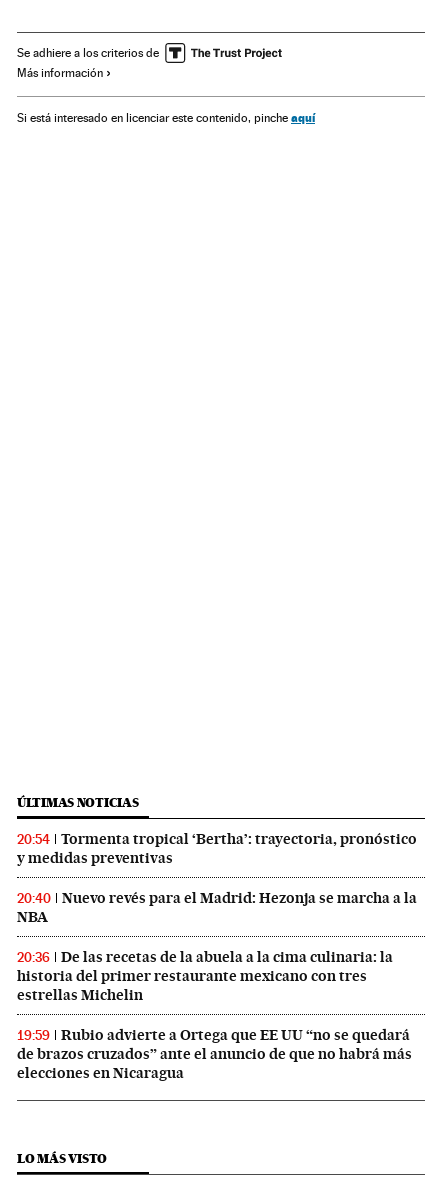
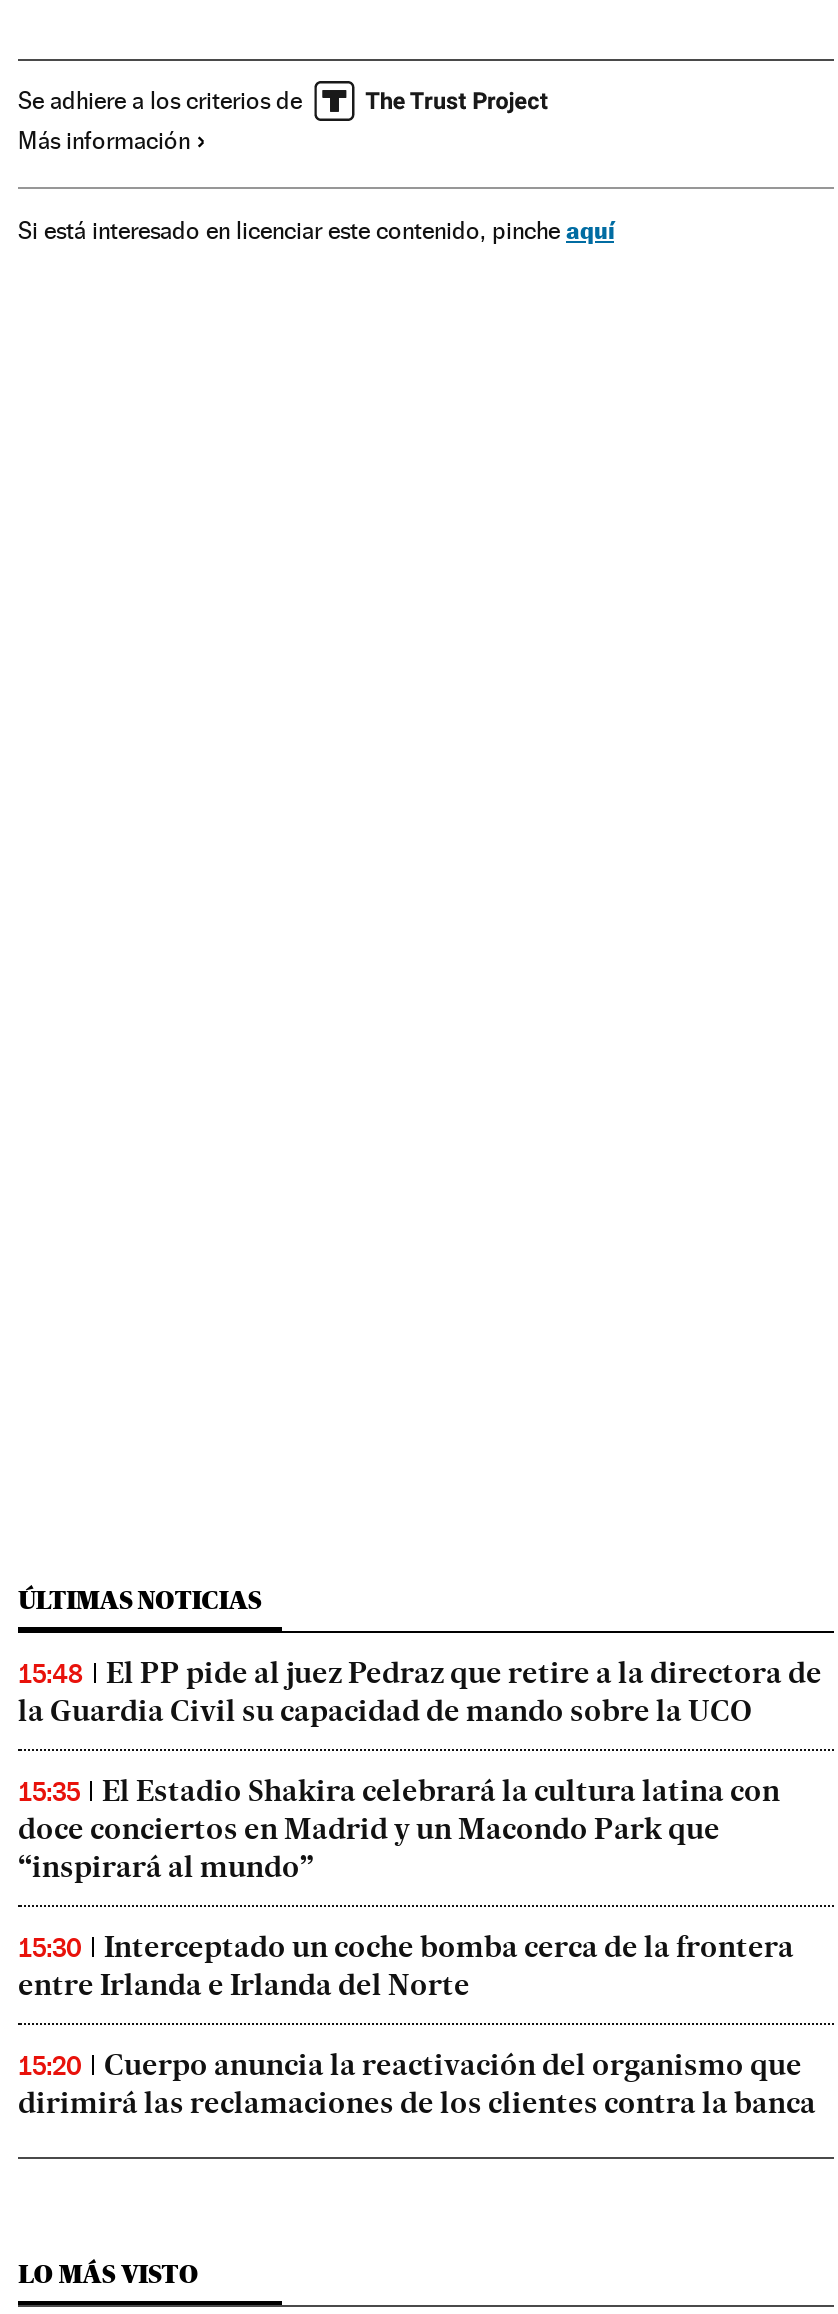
[17,830,417,867] 20:54 | Tormenta tropical ‘Bertha’: trayectoria, pronóstico | y medidas preventivas -> [18,1654,822,1728] 15:48 | El PP pide al juez Pedraz que retire a la directora de | la Guardia Civil su capacidad de mando sobre la UCO
[17,889,417,926] 20:40 | Nuevo revés para el Madrid: Hezonja se marcha a la | NBA -> [18,1772,780,1884] 15:35 | El Estadio Shakira celebrará la cultura latina con | doce conciertos en Madrid y un Macondo Park que | “inspirará al mundo”
[17,948,393,1004] 20:36 | De las recetas de la abuela a la cima culinaria: la | historia del primer restaurante mexicano con tres | estrellas Michelin -> [18,1928,794,2002] 15:30 | Interceptado un coche bomba cerca de la frontera | entre Irlanda e Irlanda del Norte
[17,1026,412,1082] 19:59 | Rubio advierte a Ortega que EE UU “no se quedará | de brazos cruzados” ante el anuncio de que no habrá más | elecciones en Nicaragua -> [18,2046,816,2120] 15:20 | Cuerpo anuncia la reactivación del organismo que | dirimirá las reclamaciones de los clientes contra la banca

